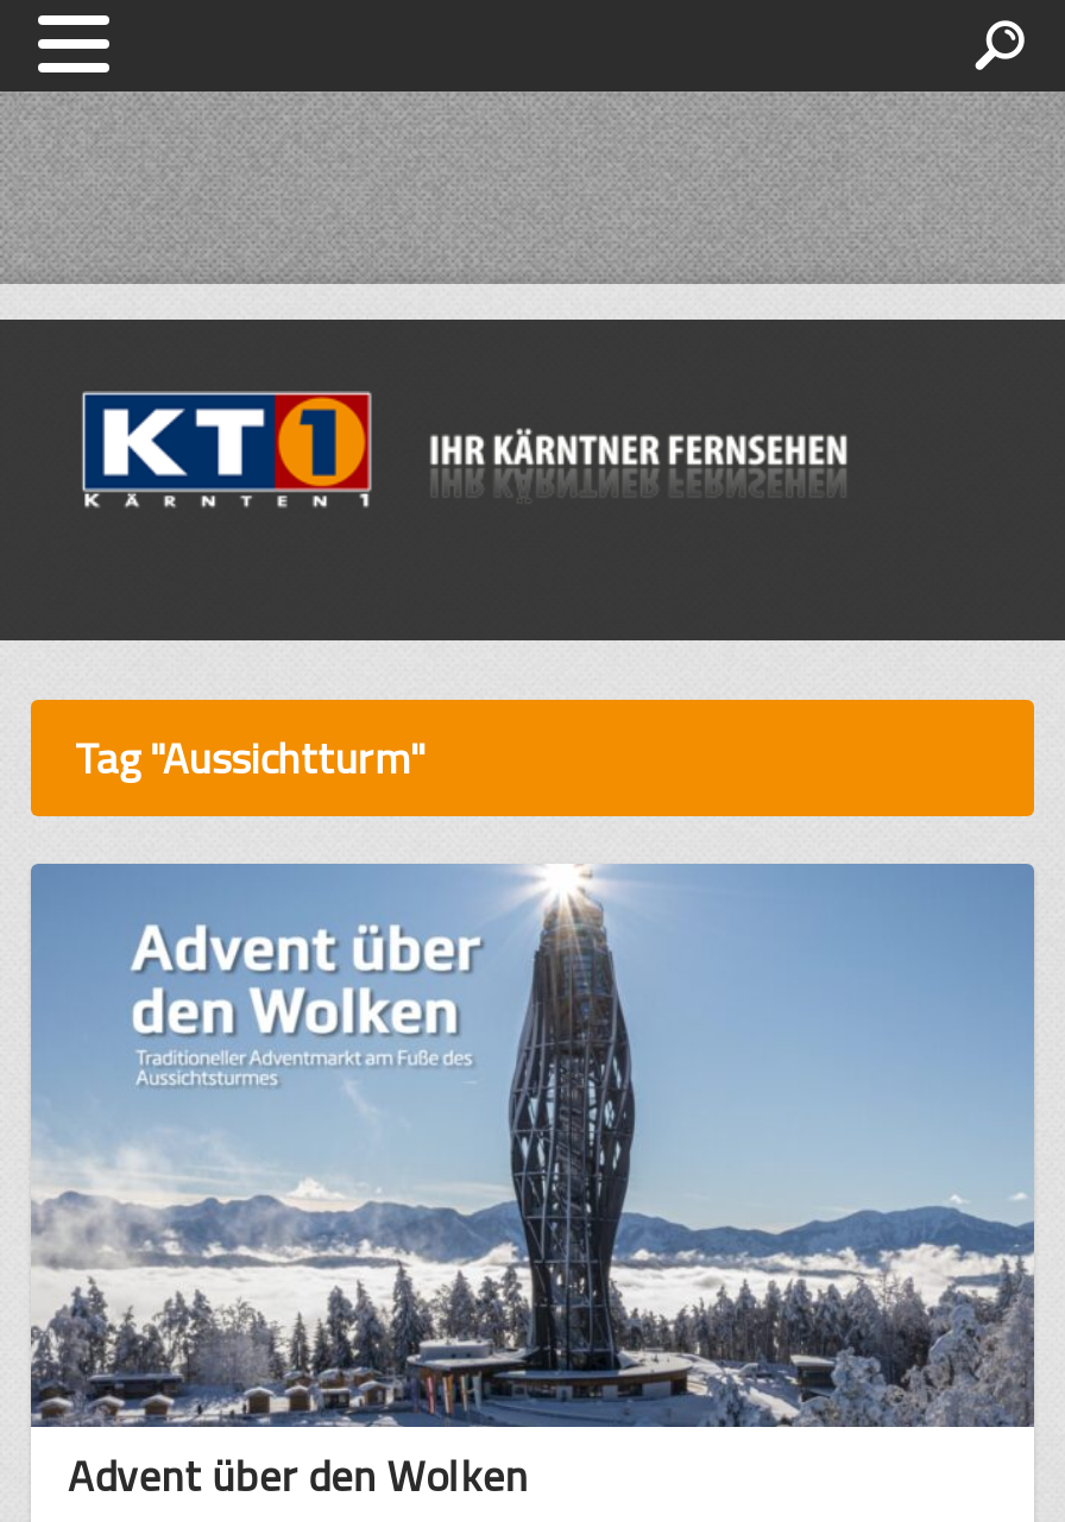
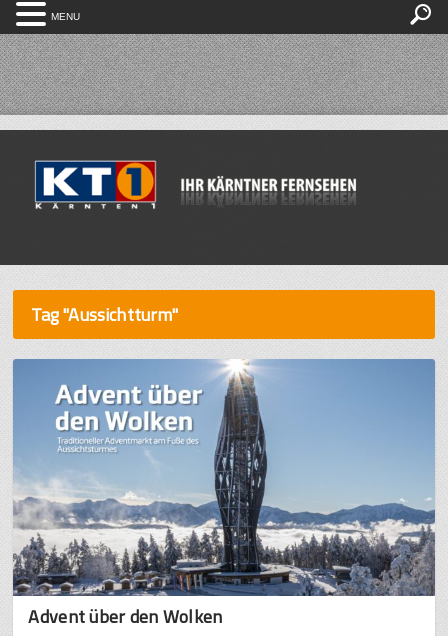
none -> [51,11,81,22] MENU

